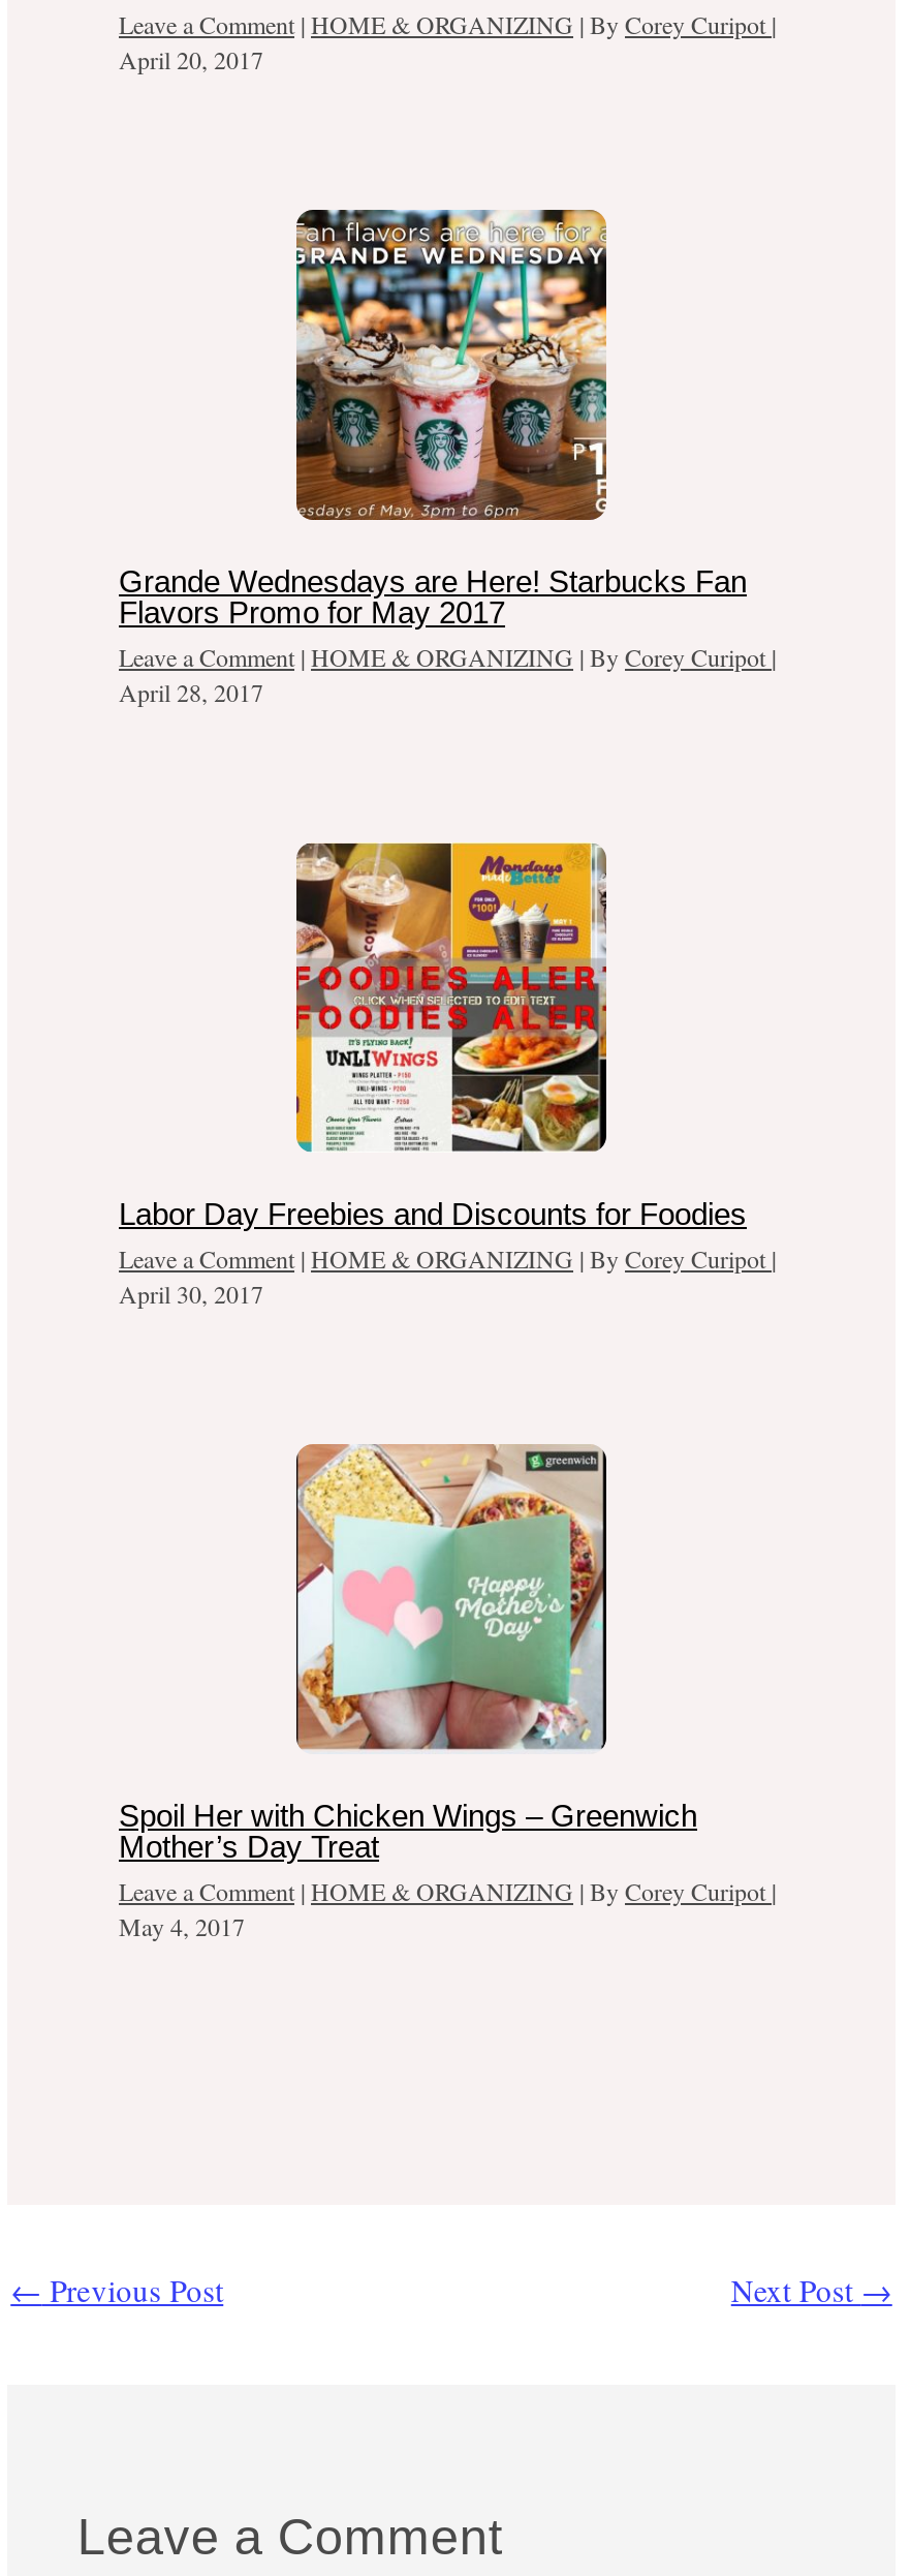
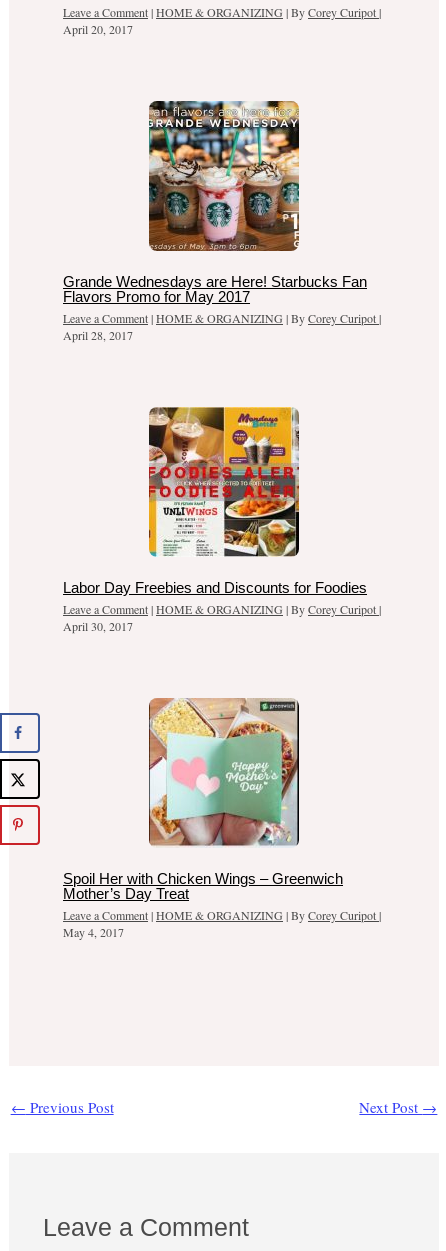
none -> [3,712,41,846] [image]

